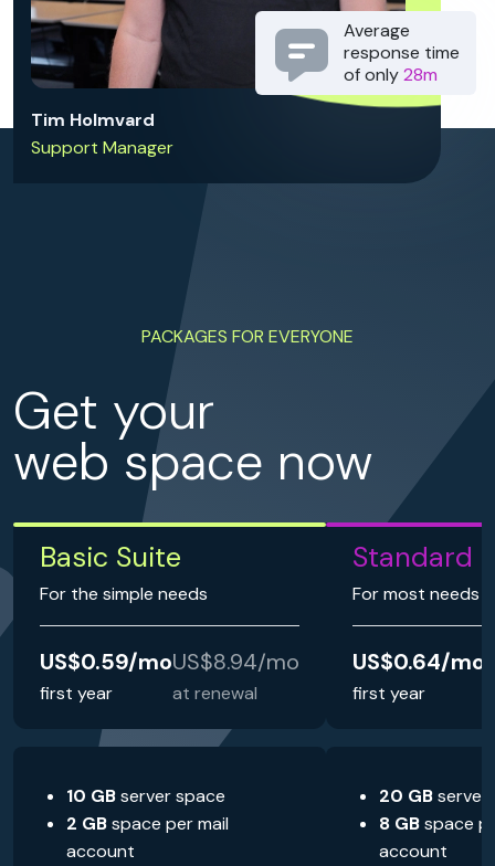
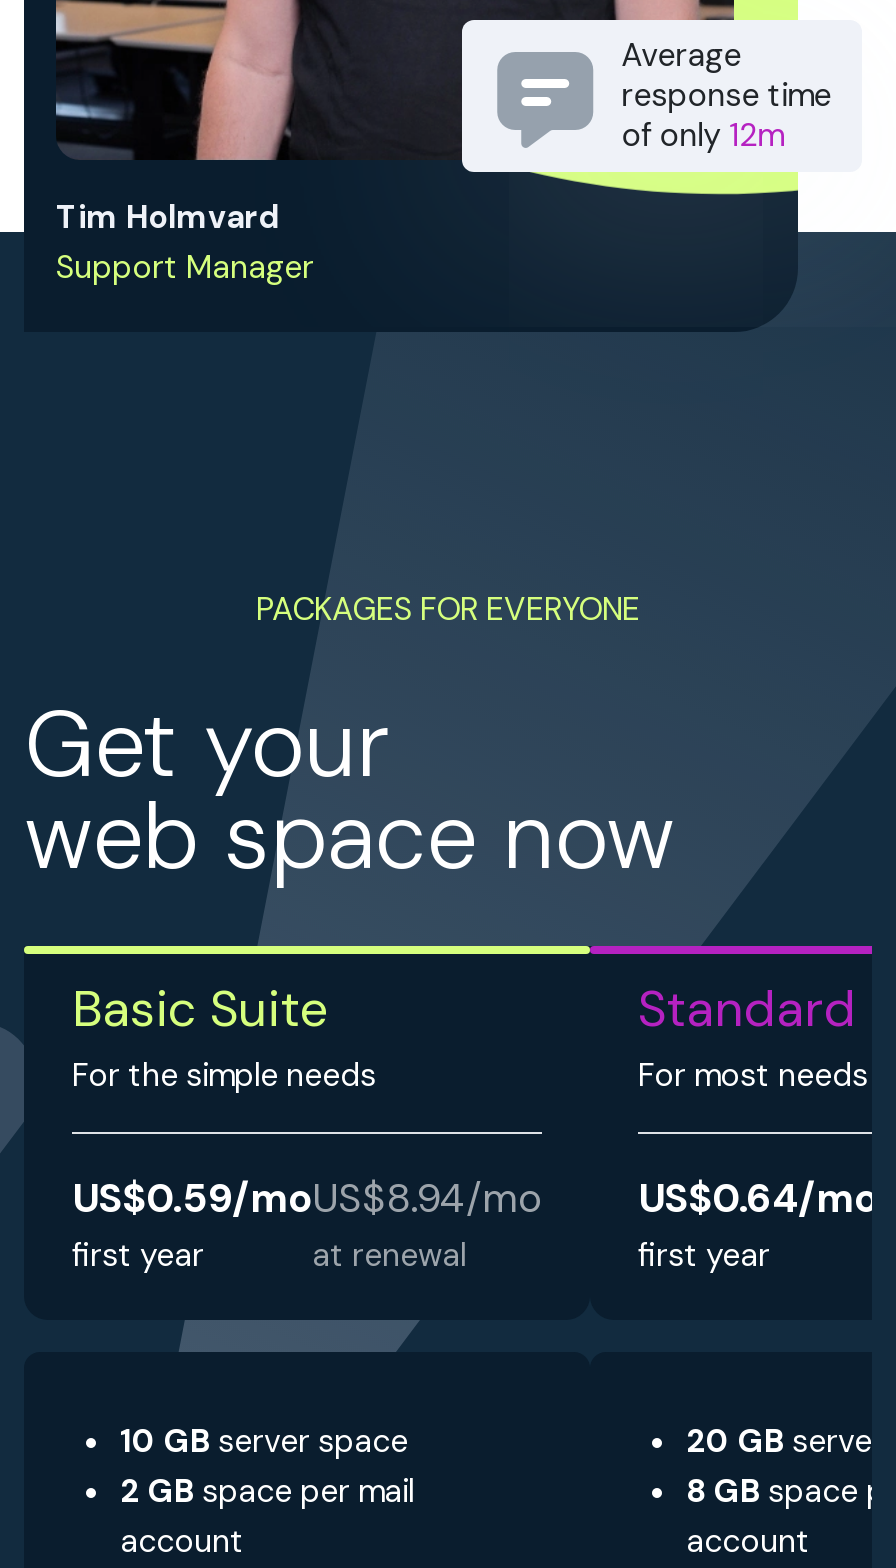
[343,63,437,86] of only 28m -> [621,113,783,155] of only 12m

